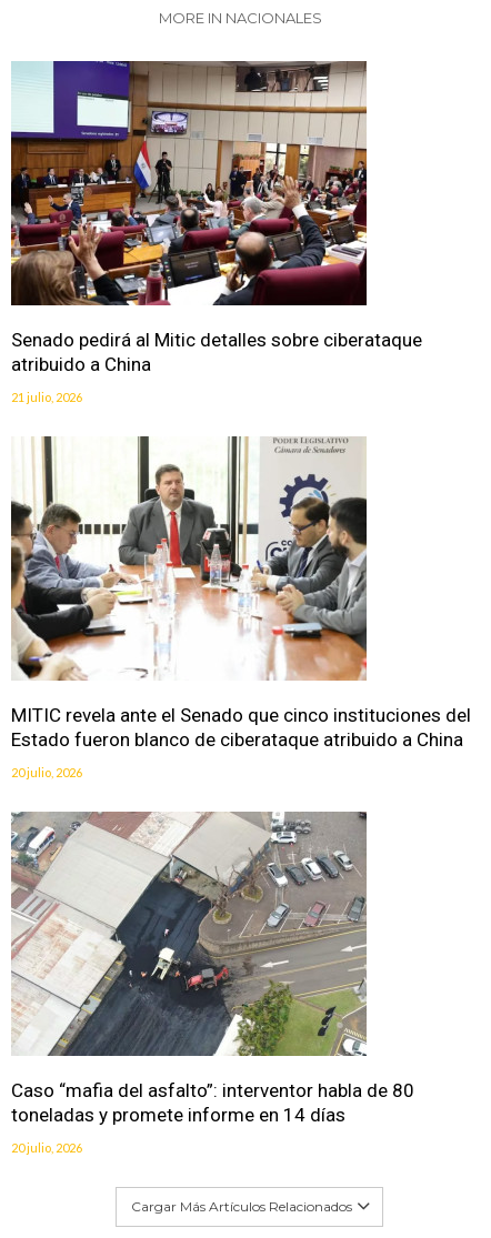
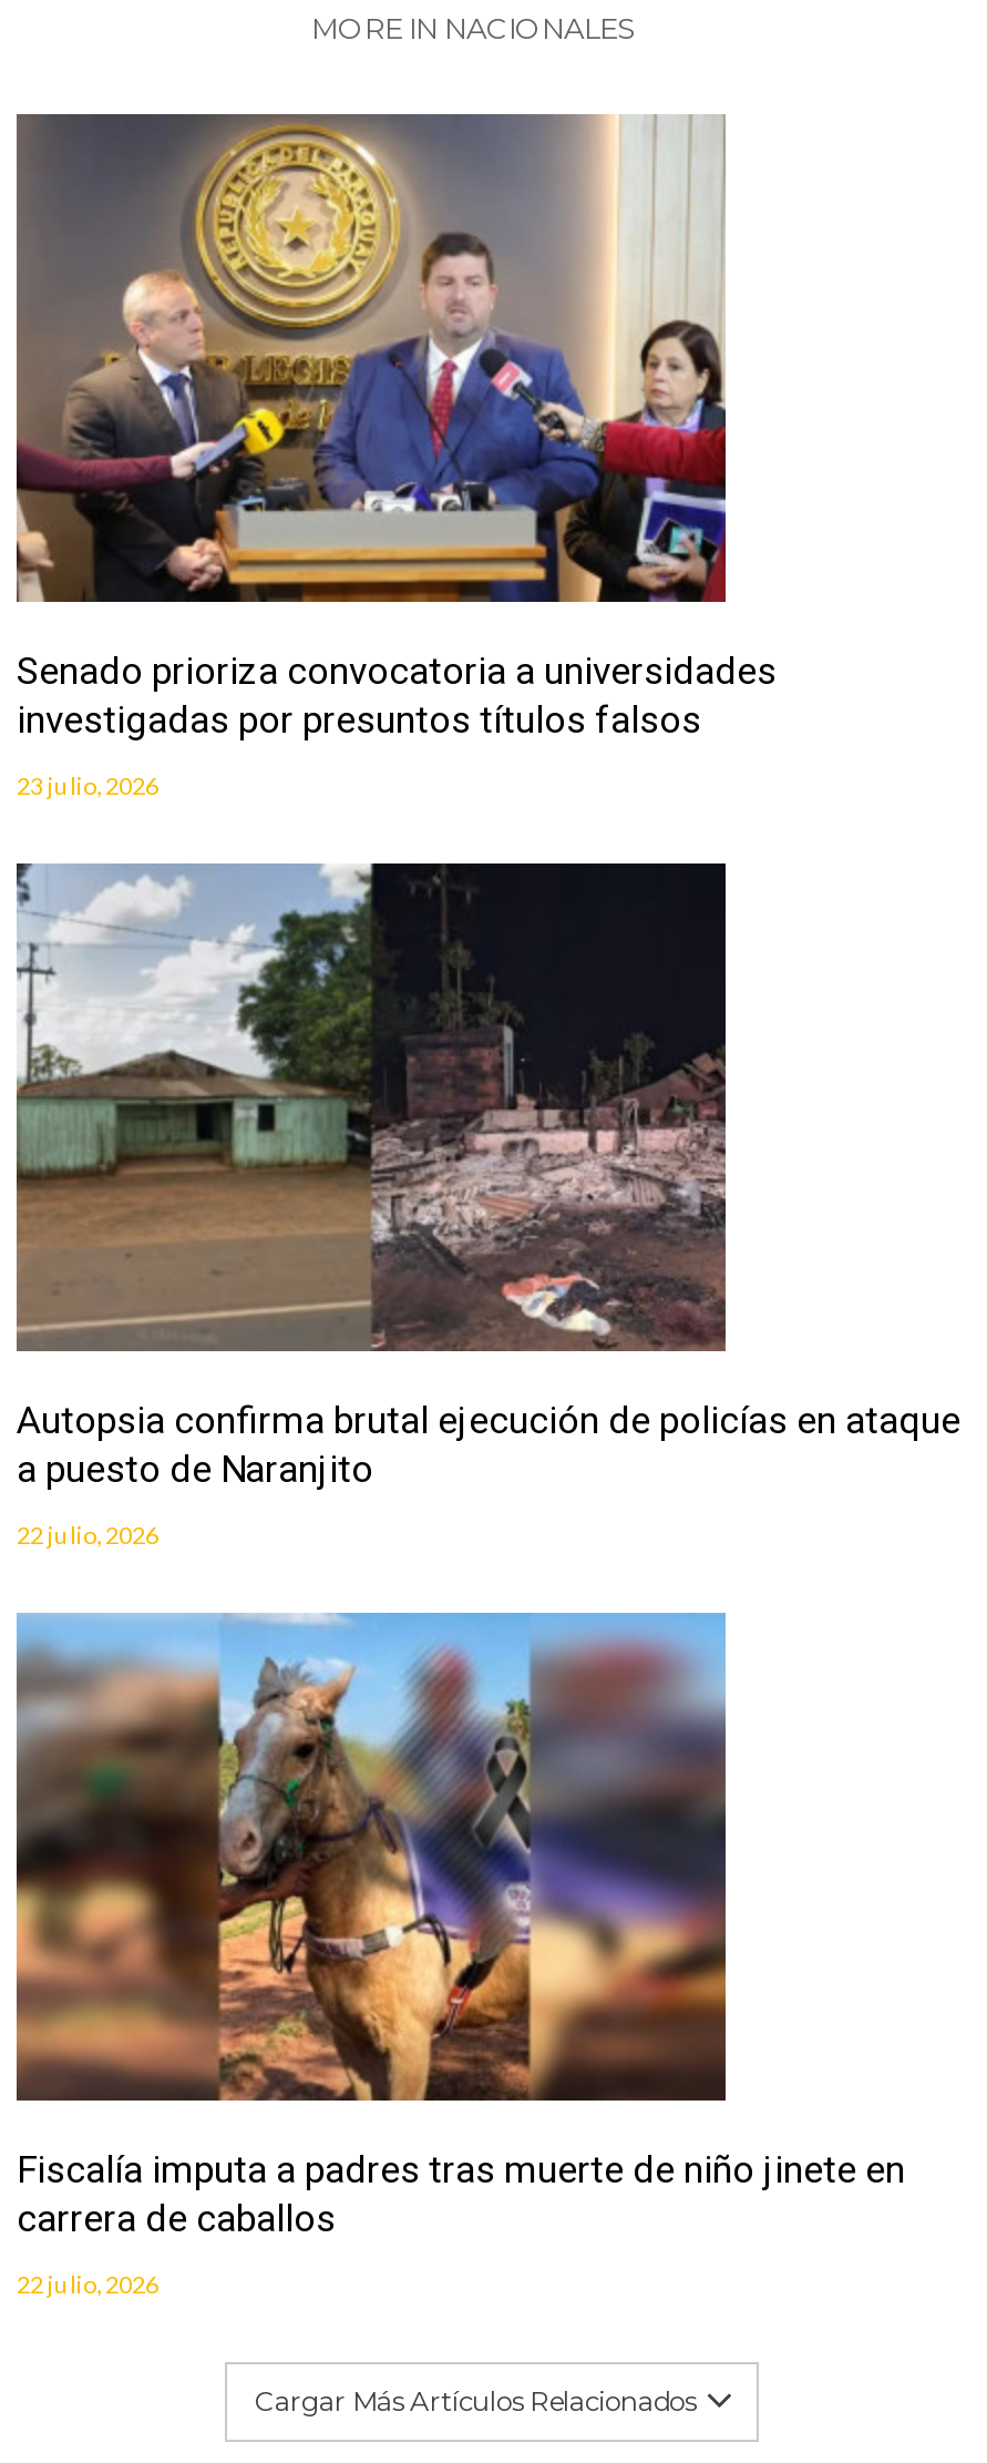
[10,60,422,375] [image] | Senado pedirá al Mitic detalles sobre ciberataque | atribuido a China -> [14,112,777,742] [image] | Senado prioriza convocatoria a universidades | investigadas por presuntos títulos falsos
[11,390,82,404] 21 julio, 2026 -> [17,770,158,799] 23 julio, 2026
[10,435,471,751] [image] | MITIC revela ante el Senado que cinco instituciones del | Estado fueron blanco de ciberataque atribuido a China -> [14,861,960,1491] [image] | Autopsia confirma brutal ejecución de policías en ataque | a puesto de Naranjito
[11,765,82,779] 20 julio, 2026 -> [17,1520,158,1549] 22 julio, 2026
[11,811,414,1126] [image] | Caso “mafia del asfalto”: interventor habla de 80 | toneladas y promete informe en 14 días -> [14,1611,905,2240] [image] | Fiscalía imputa a padres tras muerte de niño jinete en | carrera de caballos
[11,1140,82,1155] 20 julio, 2026 -> [17,2269,158,2298] 22 julio, 2026

